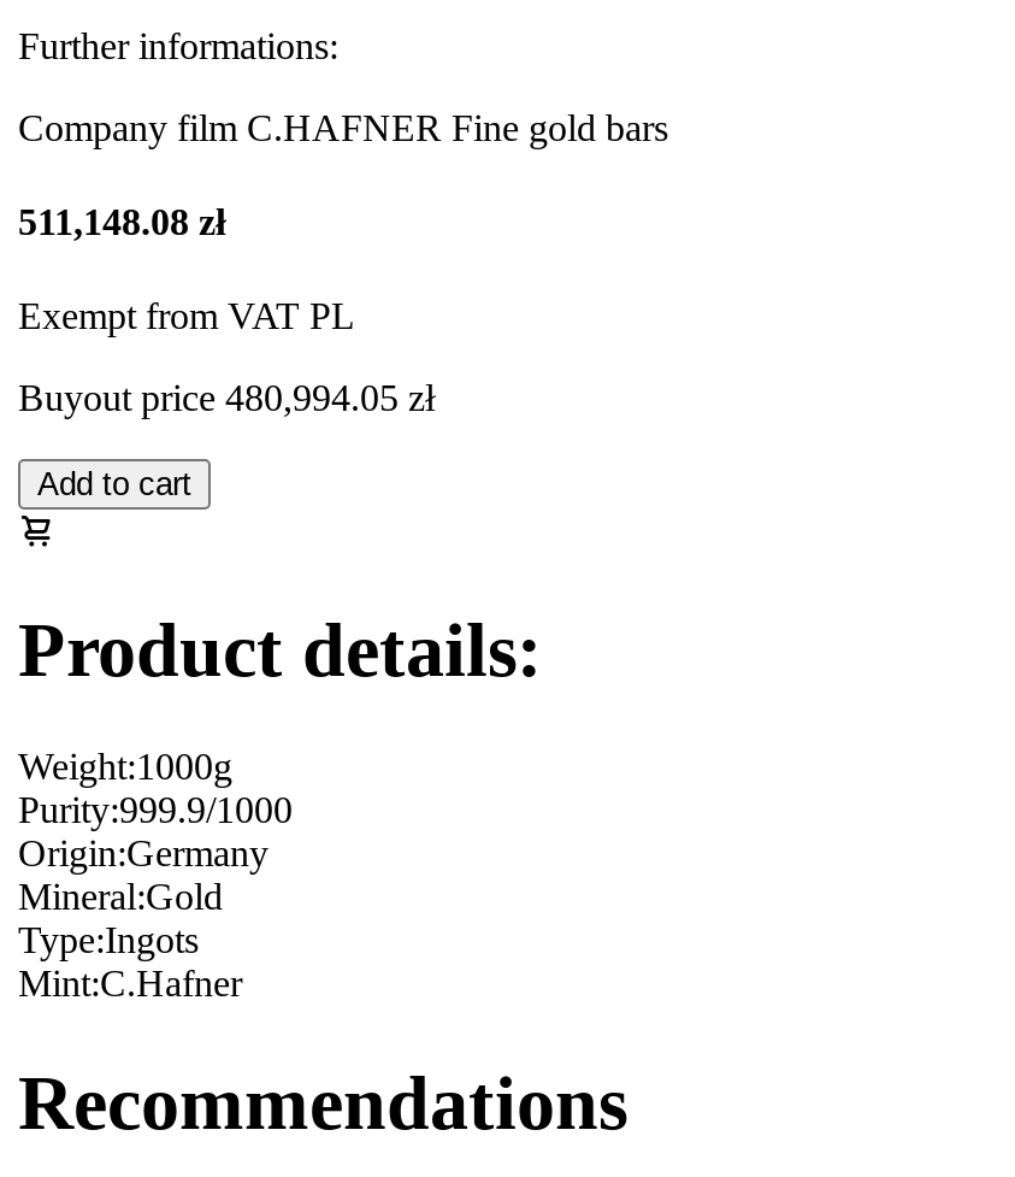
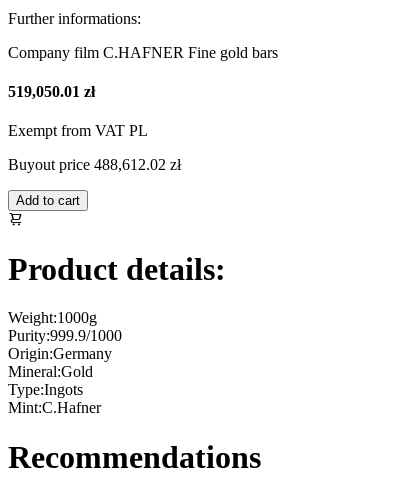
[18,202,225,243] 511,148.08 zł -> [8,83,95,100] 519,050.01 zł
[18,378,435,419] Buyout price 480,994.05 zł -> [8,156,181,173] Buyout price 488,612.02 zł

